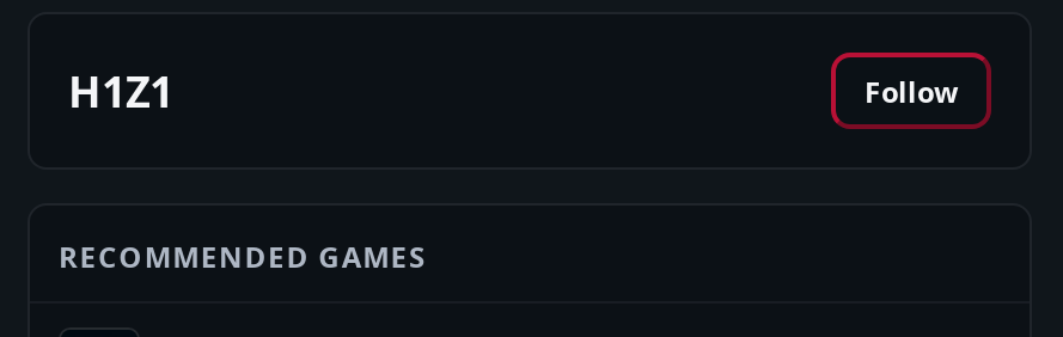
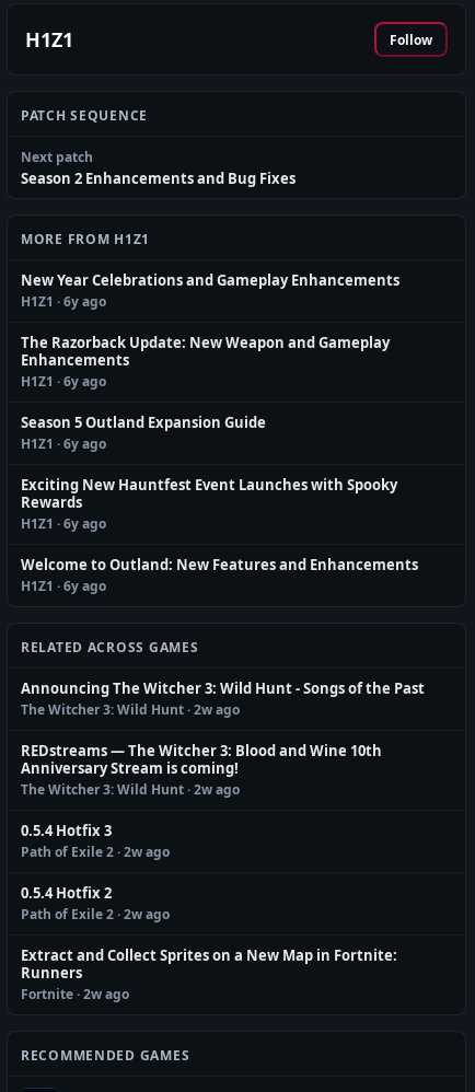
none -> [21,106,425,1003] PATCH SEQUENCE | Next patch | Season 2 Enhancements and Bug Fixes | MORE FROM H1Z1 | New Year Celebrations and Gameplay Enhancements | H1Z1 · 6y ago | The Razorback Update: New Weapon and Gameplay | Enhancements | H1Z1 · 6y ago | Season 5 Outland Expansion Guide | H1Z1 · 6y ago | Exciting New Hauntfest Event Launches with Spooky | Rewards | H1Z1 · 6y ago | Welcome to Outland: New Features and Enhancements | H1Z1 · 6y ago | RELATED ACROSS GAMES | Announcing The Witcher 3: Wild Hunt - Songs of the Past | The Witcher 3: Wild Hunt · 2w ago | REDstreams — The Witcher 3: Blood and Wine 10th | Anniversary Stream is coming! | The Witcher 3: Wild Hunt · 2w ago | 0.5.4 Hotfix 3 | Path of Exile 2 · 2w ago | 0.5.4 Hotfix 2 | Path of Exile 2 · 2w ago | Extract and Collect Sprites on a New Map in Fortnite: | Runners | Fortnite · 2w ago

